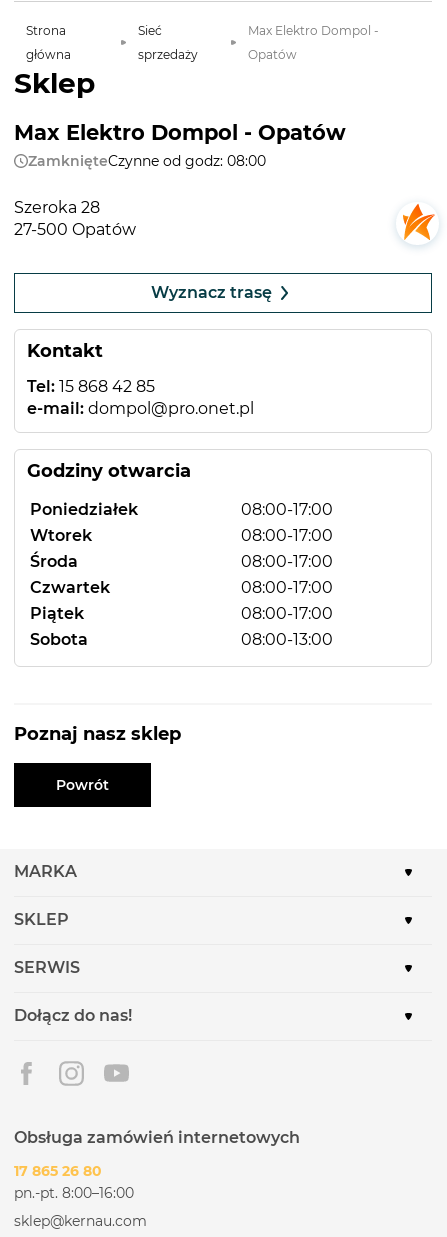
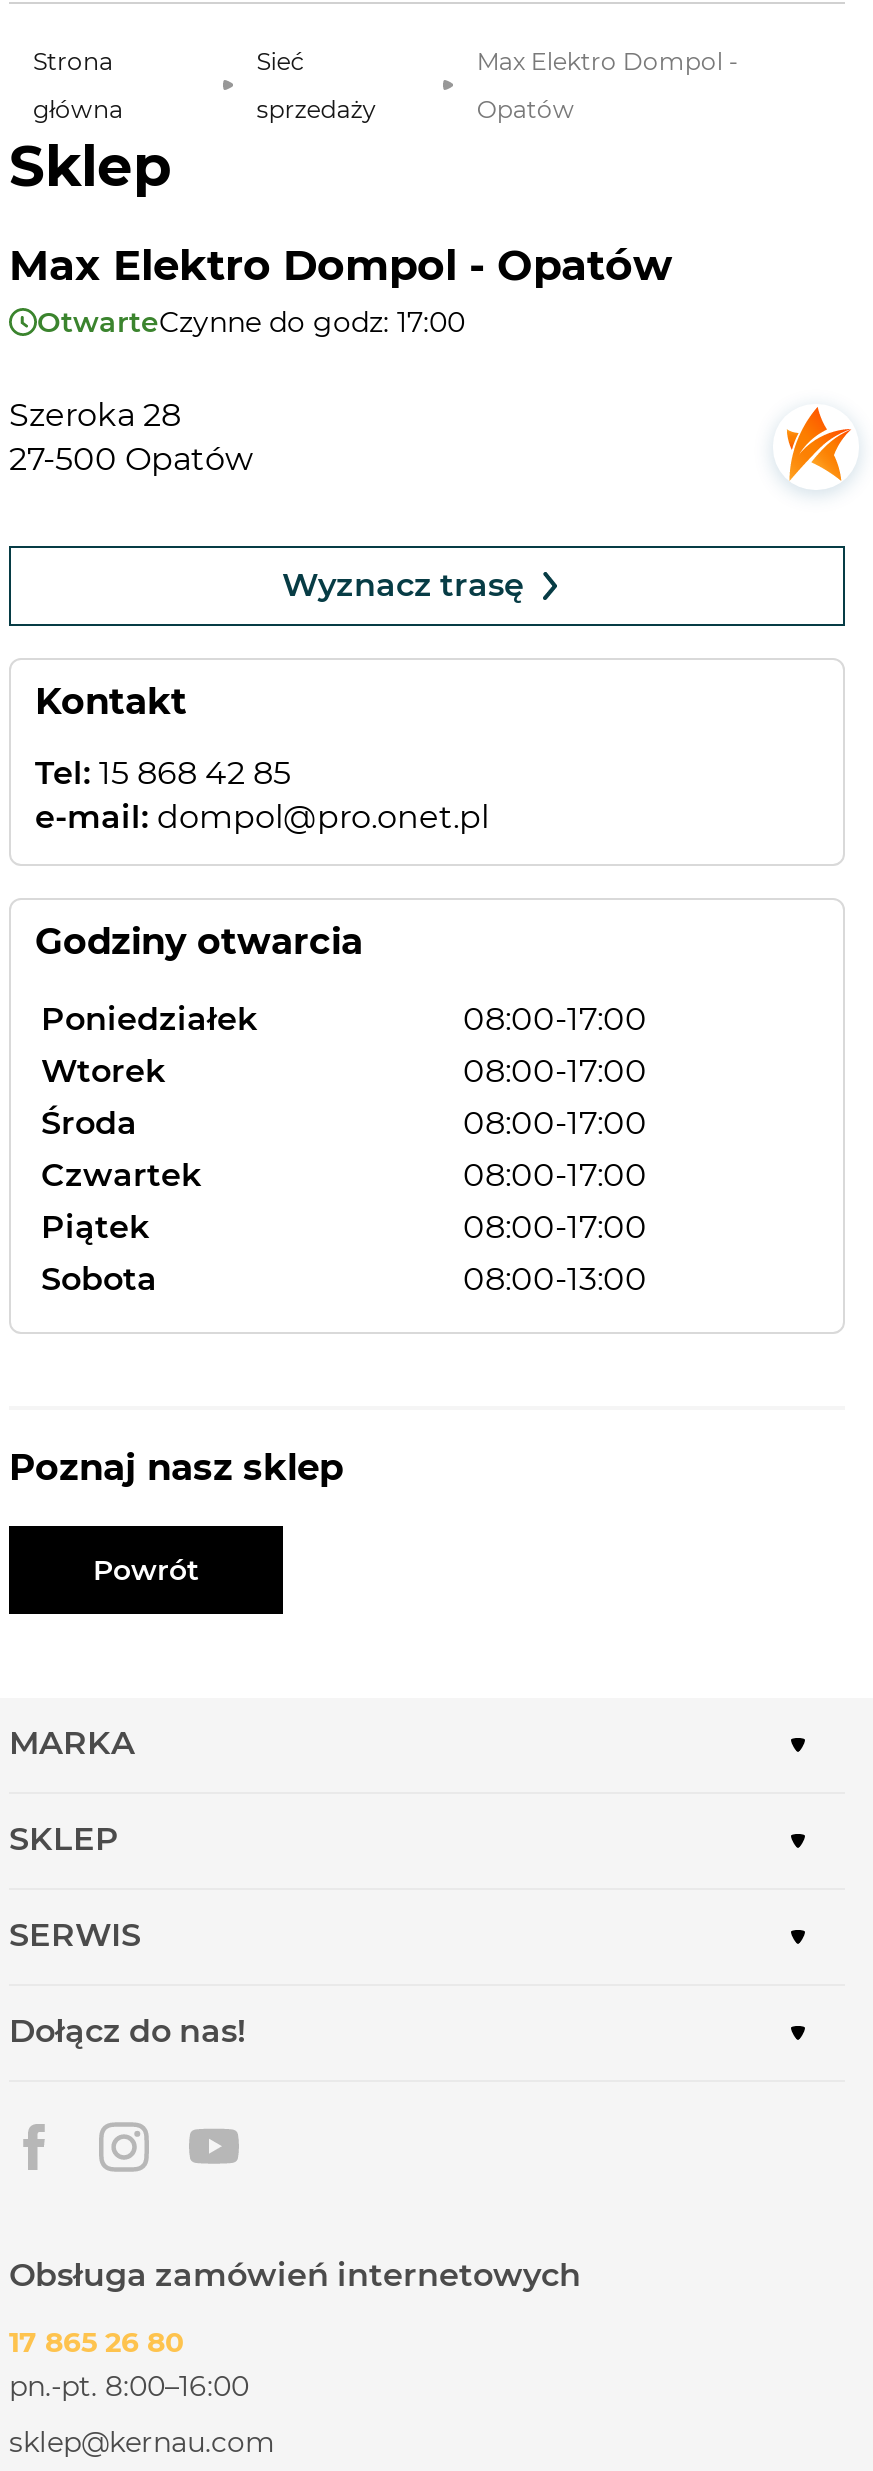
[28,152,266,170] ZamknięteCzynne od godz: 08:00 -> [37,304,465,340] OtwarteCzynne do godz: 17:00

